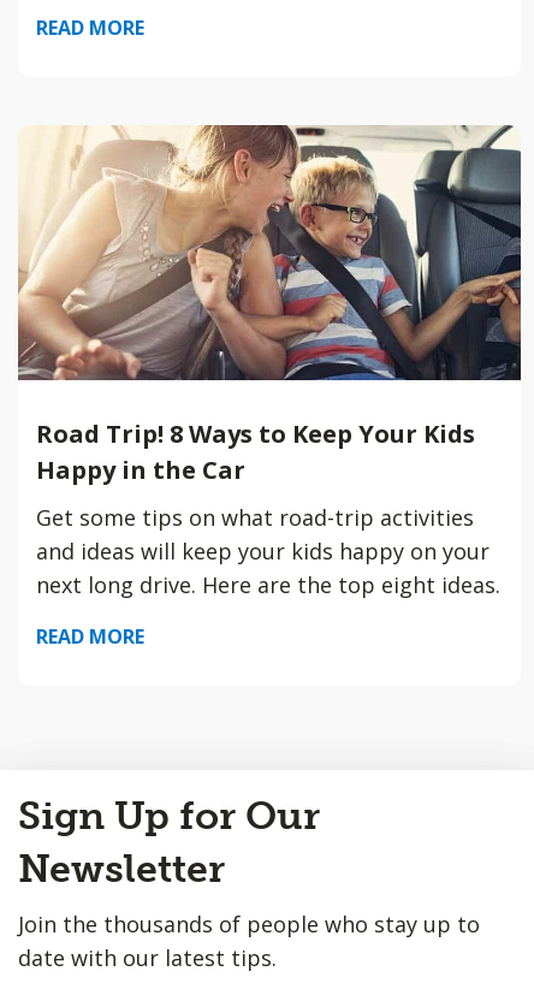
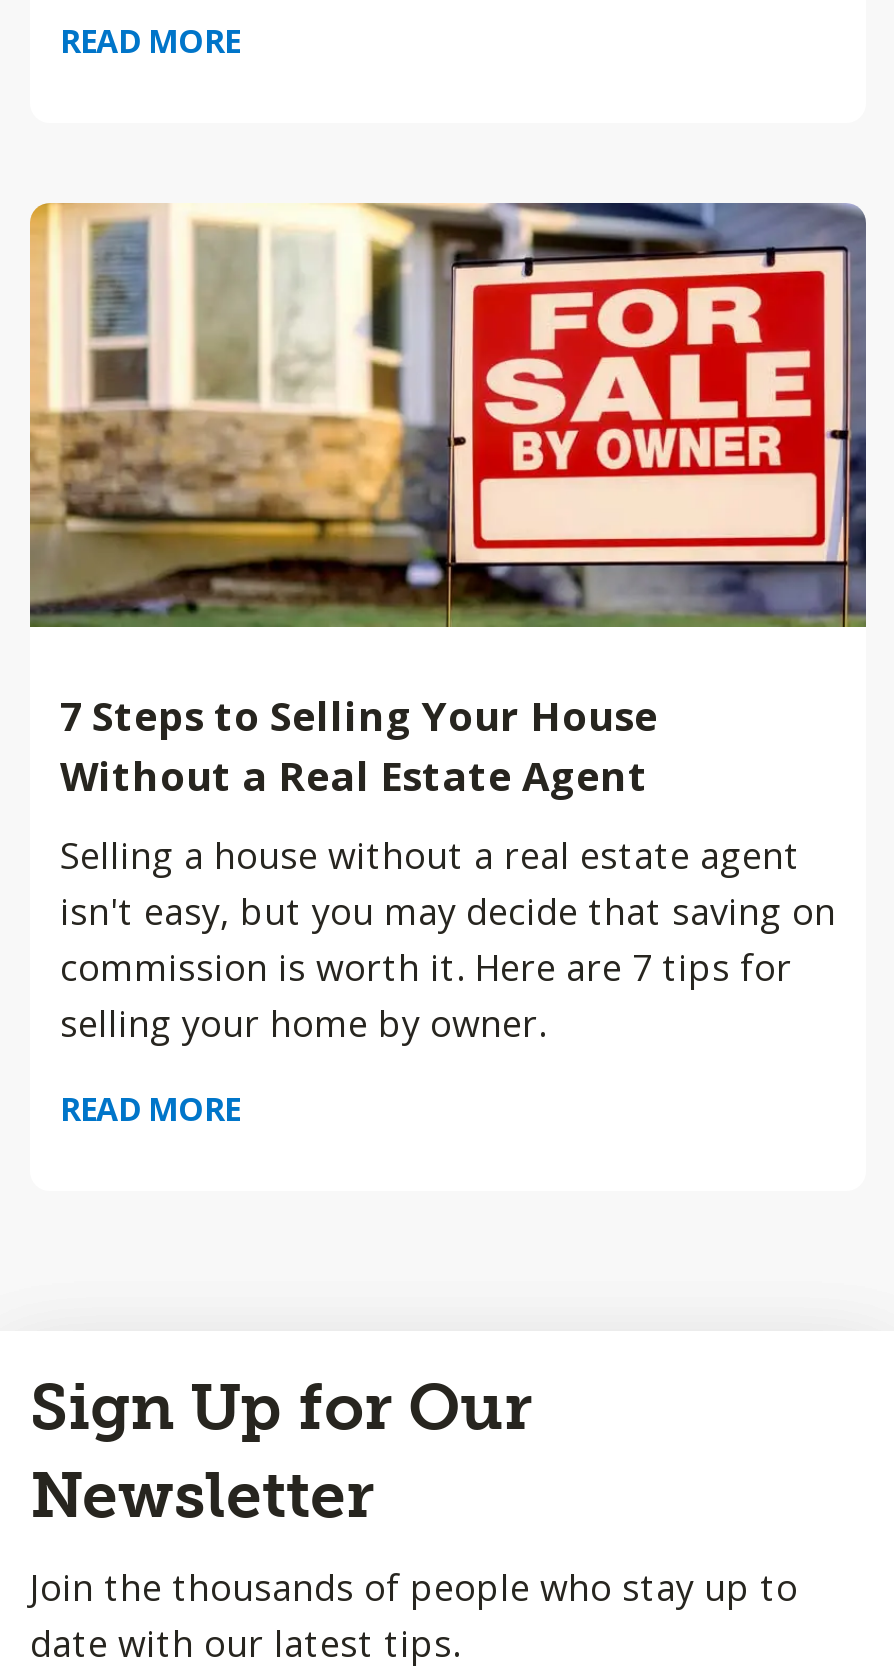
[18,124,522,486] [image] | Road Trip! 8 Ways to Keep Your Kids | Happy in the Car -> [30,201,868,803] [image] | 7 Steps to Selling Your House | Without a Real Estate Agent
[36,503,500,599] Get some tips on what road-trip activities | and ideas will keep your kids happy on your | next long drive. Here are the top eight ideas. -> [60,831,836,1047] Selling a house without a real estate agent | isn't easy, but you may decide that saving on | commission is worth it. Here are 7 tips for | selling your home by owner.

